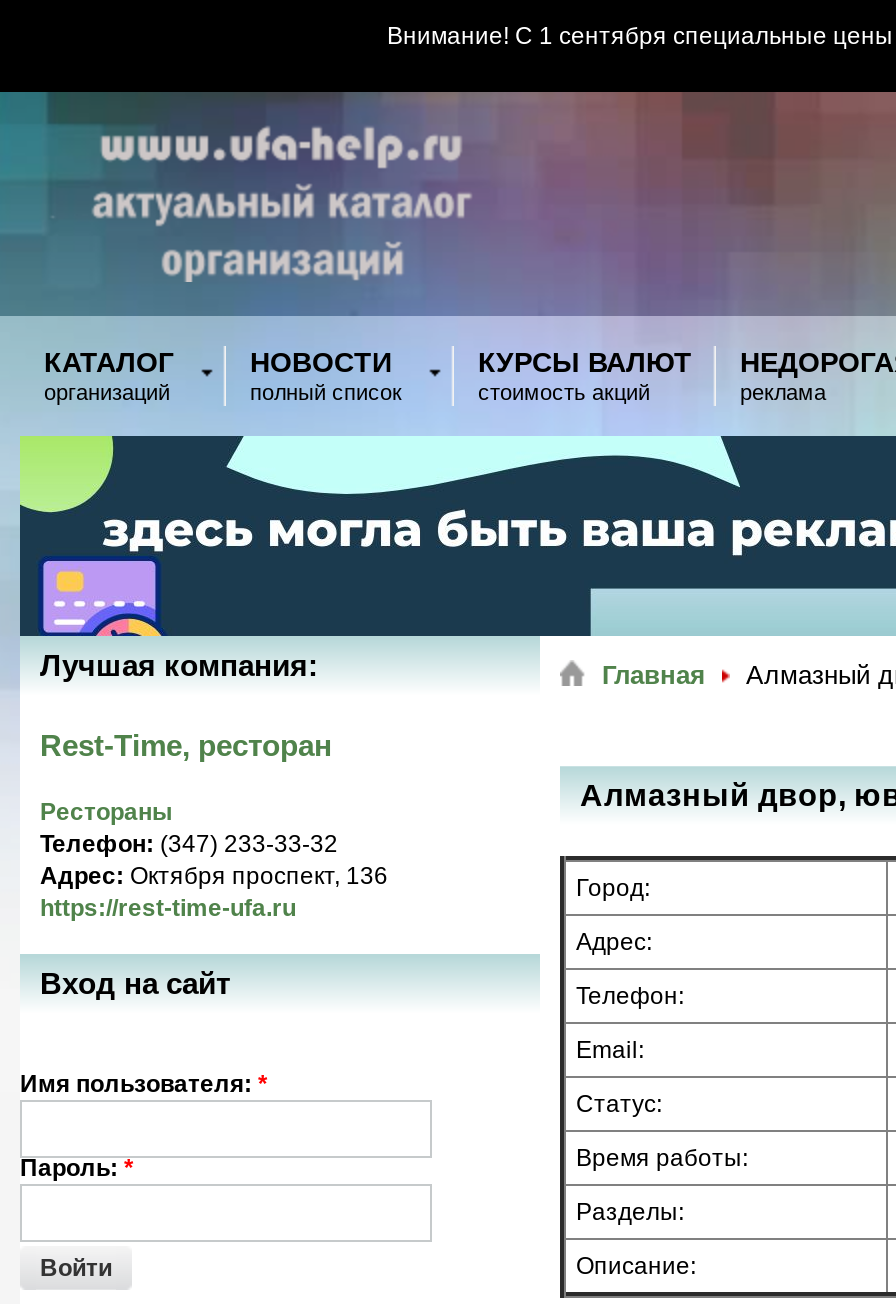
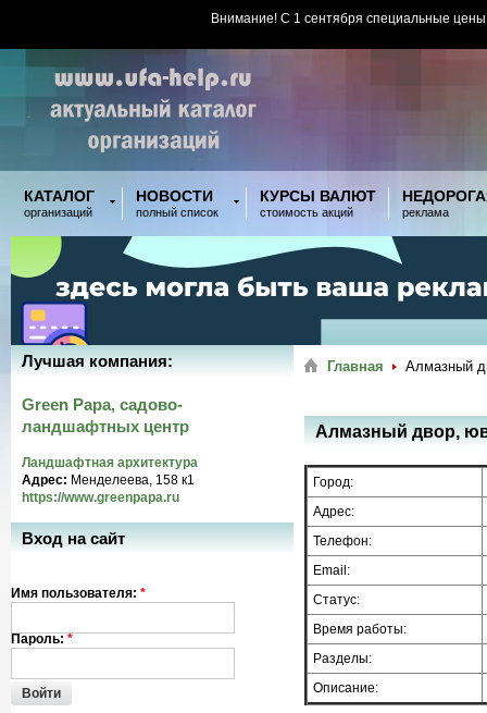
[40,728,332,762] Rest-Time, ресторан -> [22,395,189,435] Green Papa, садово- | ландшафтных центр
[40,798,388,922] Рестораны | Телефон: (347) 233-33-32 | Адрес: Октября проспект, 136 | https://rest-time-ufa.ru -> [22,455,198,505] Ландшафтная архитектура | Адрес: Менделеева, 158 к1 | https://www.greenpapa.ru

